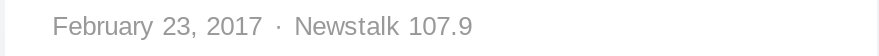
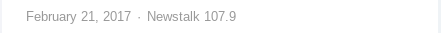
[52,11,472,41] February 23, 2017 Newstalk 107.9 -> [26,9,236,24] February 21, 2017 Newstalk 107.9

